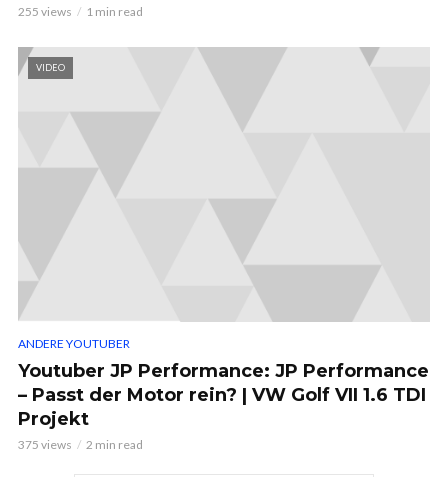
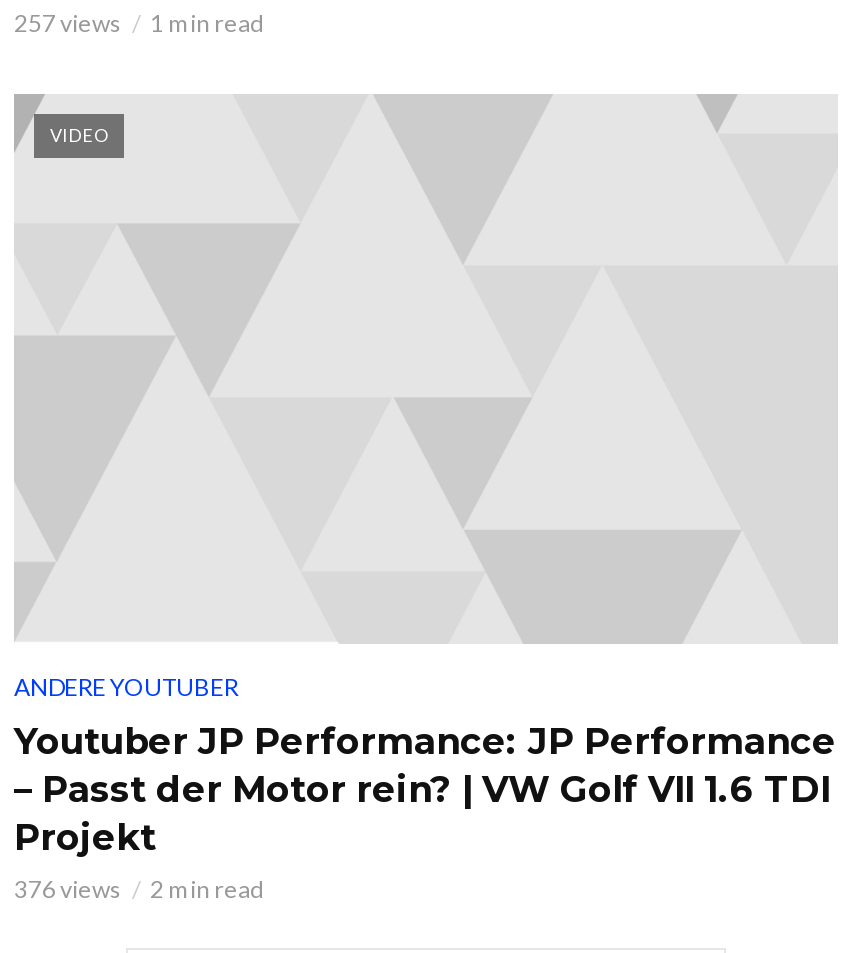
[18,4,143,19] 255 views 1 min read -> [14,8,264,38] 257 views 1 min read
[18,437,143,452] 375 views 2 min read -> [14,874,264,904] 376 views 2 min read

